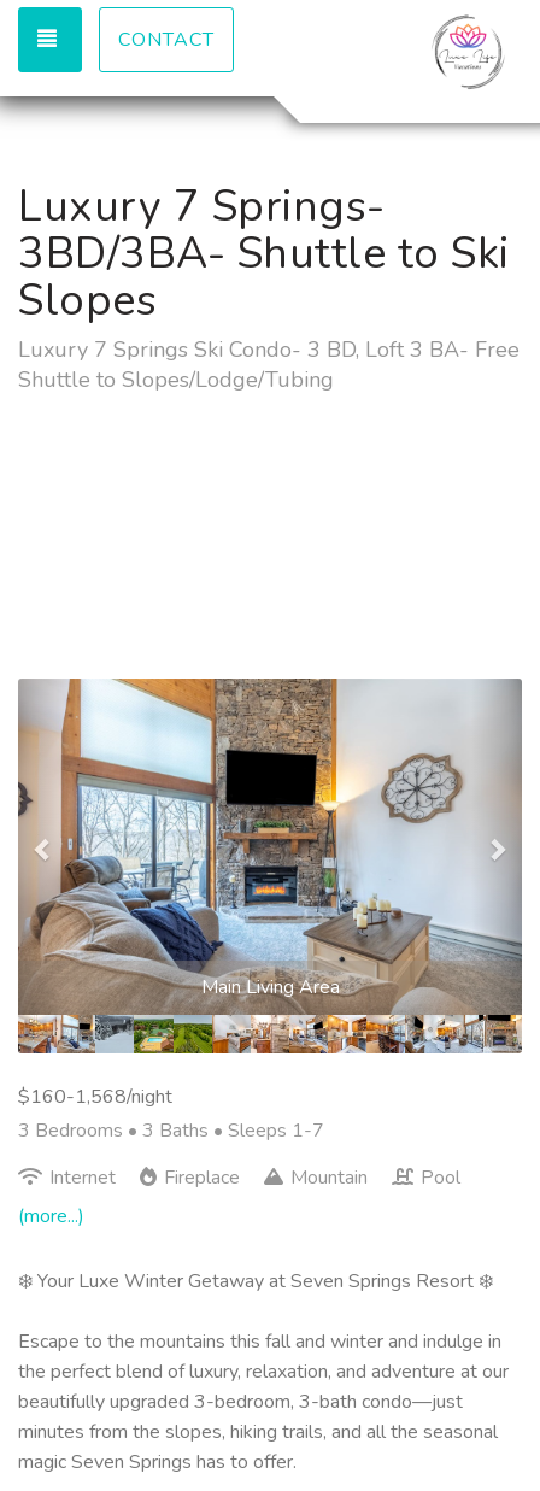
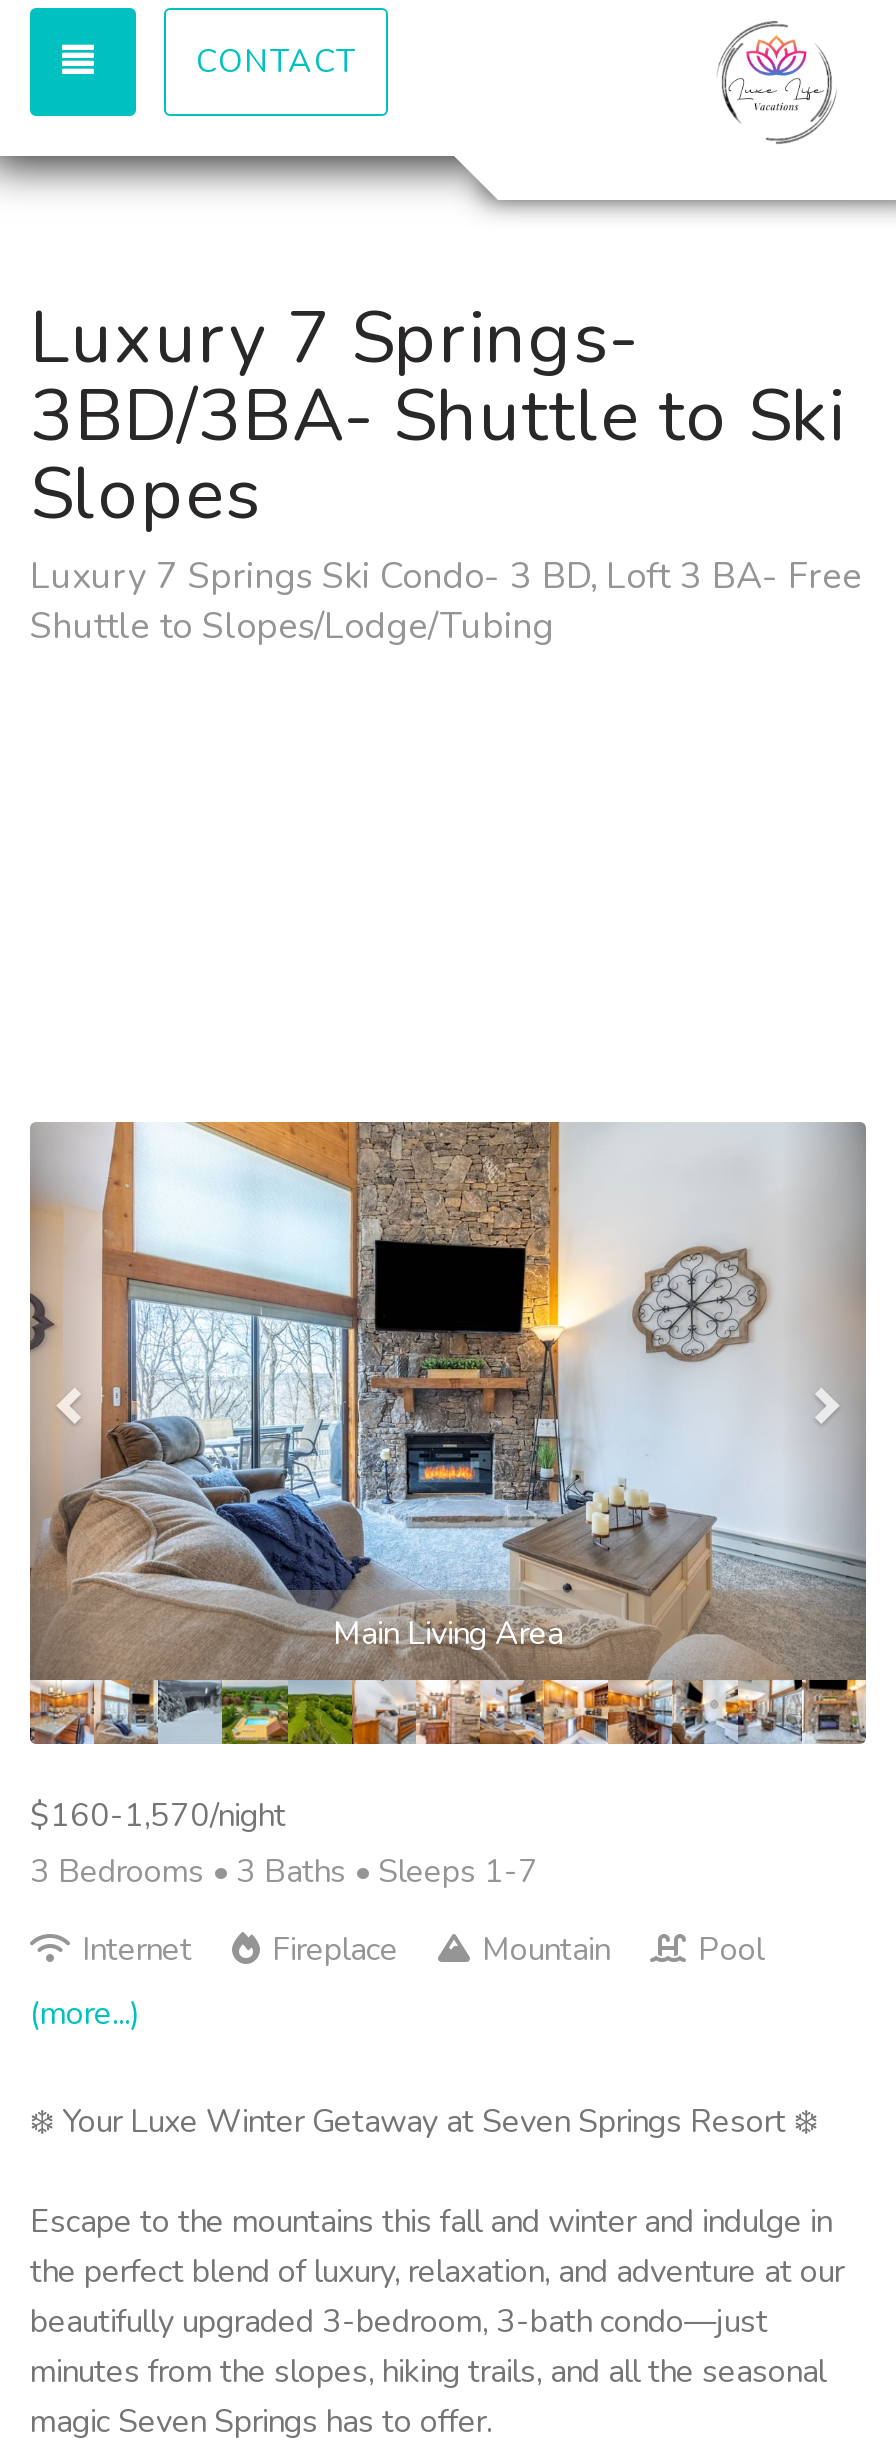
[18,1083,172,1110] $160-1,568/night -> [30,1794,286,1838] $160-1,570/night

